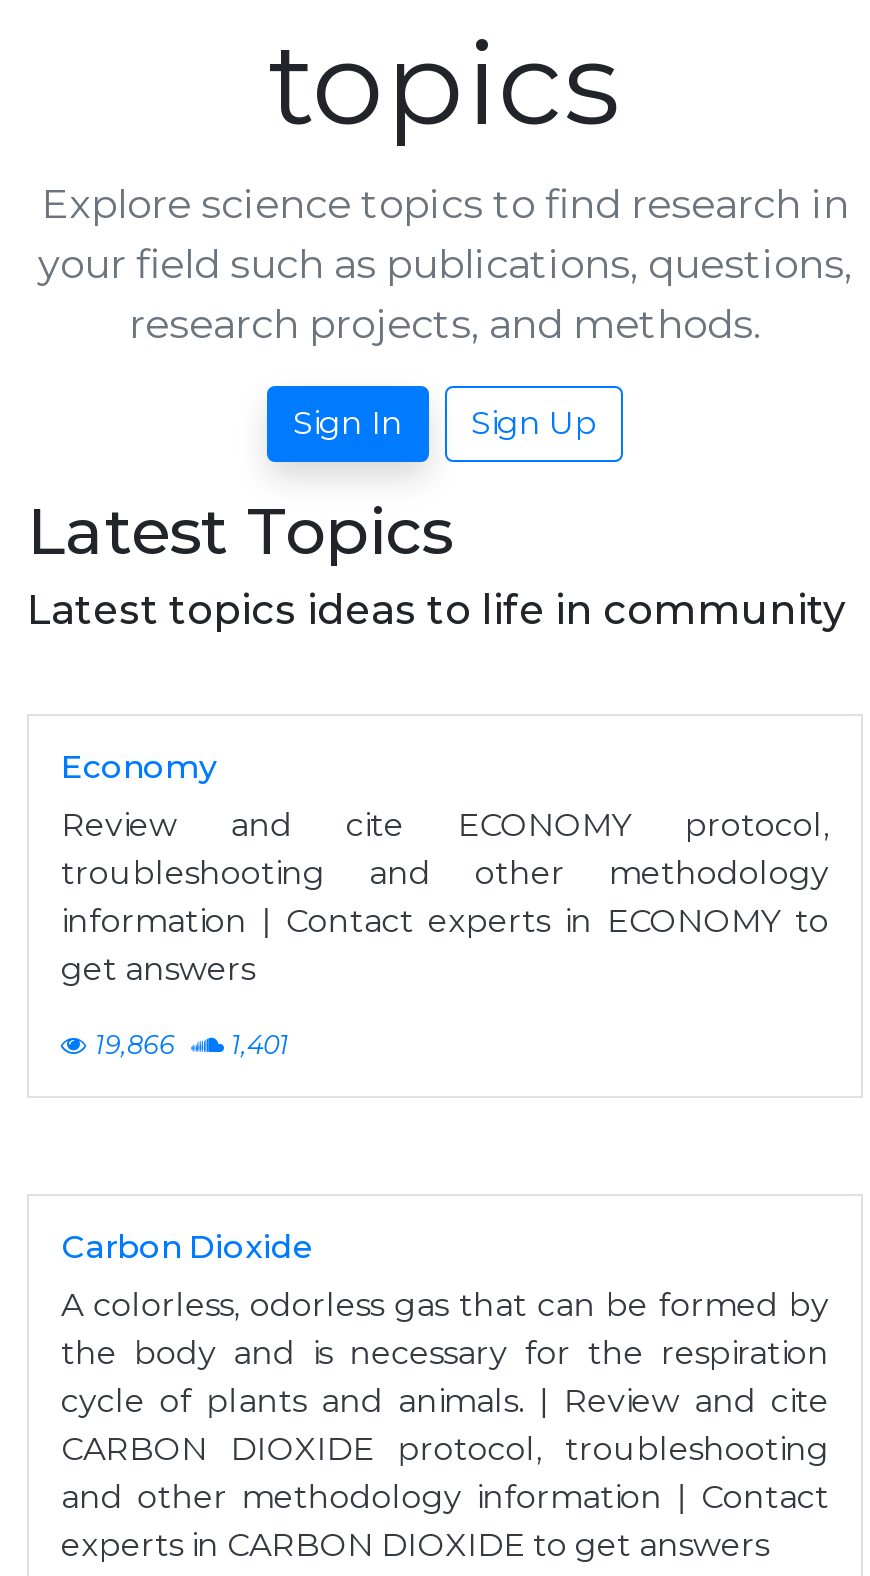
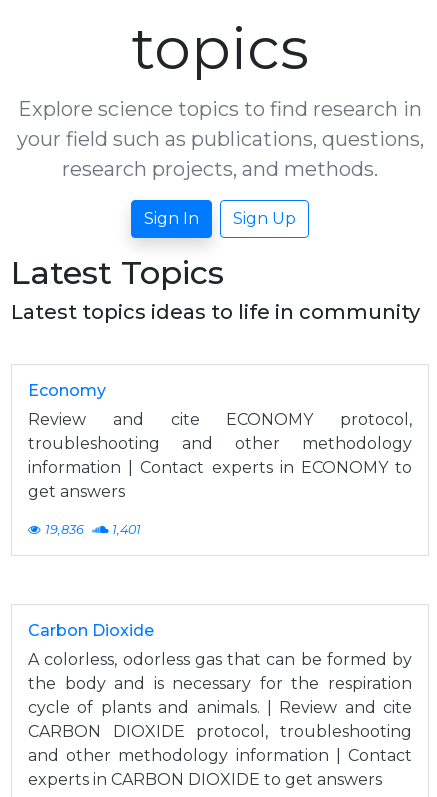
[95,1029,289,1059] 19,866 1,401 -> [45,522,141,537] 19,836 1,401

